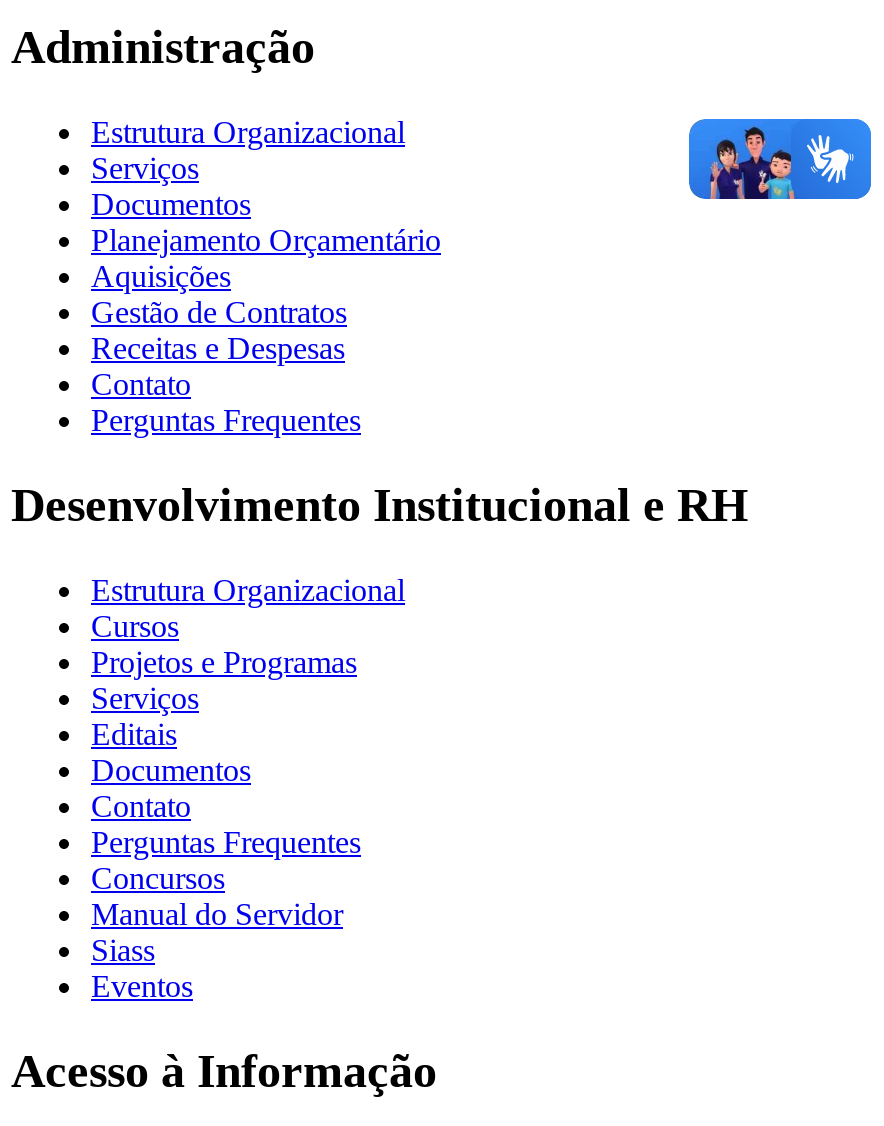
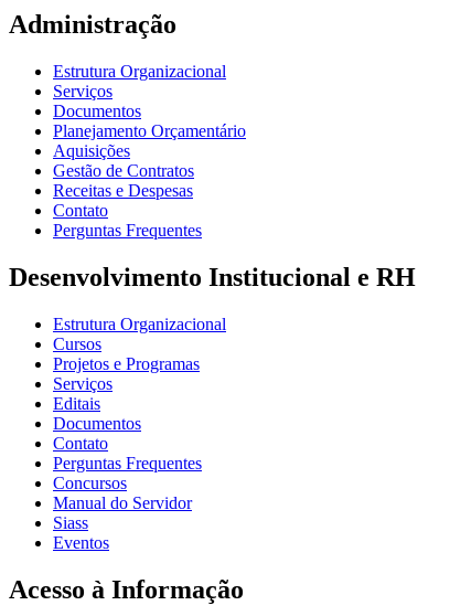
[687,117,873,201] [image] -> none

